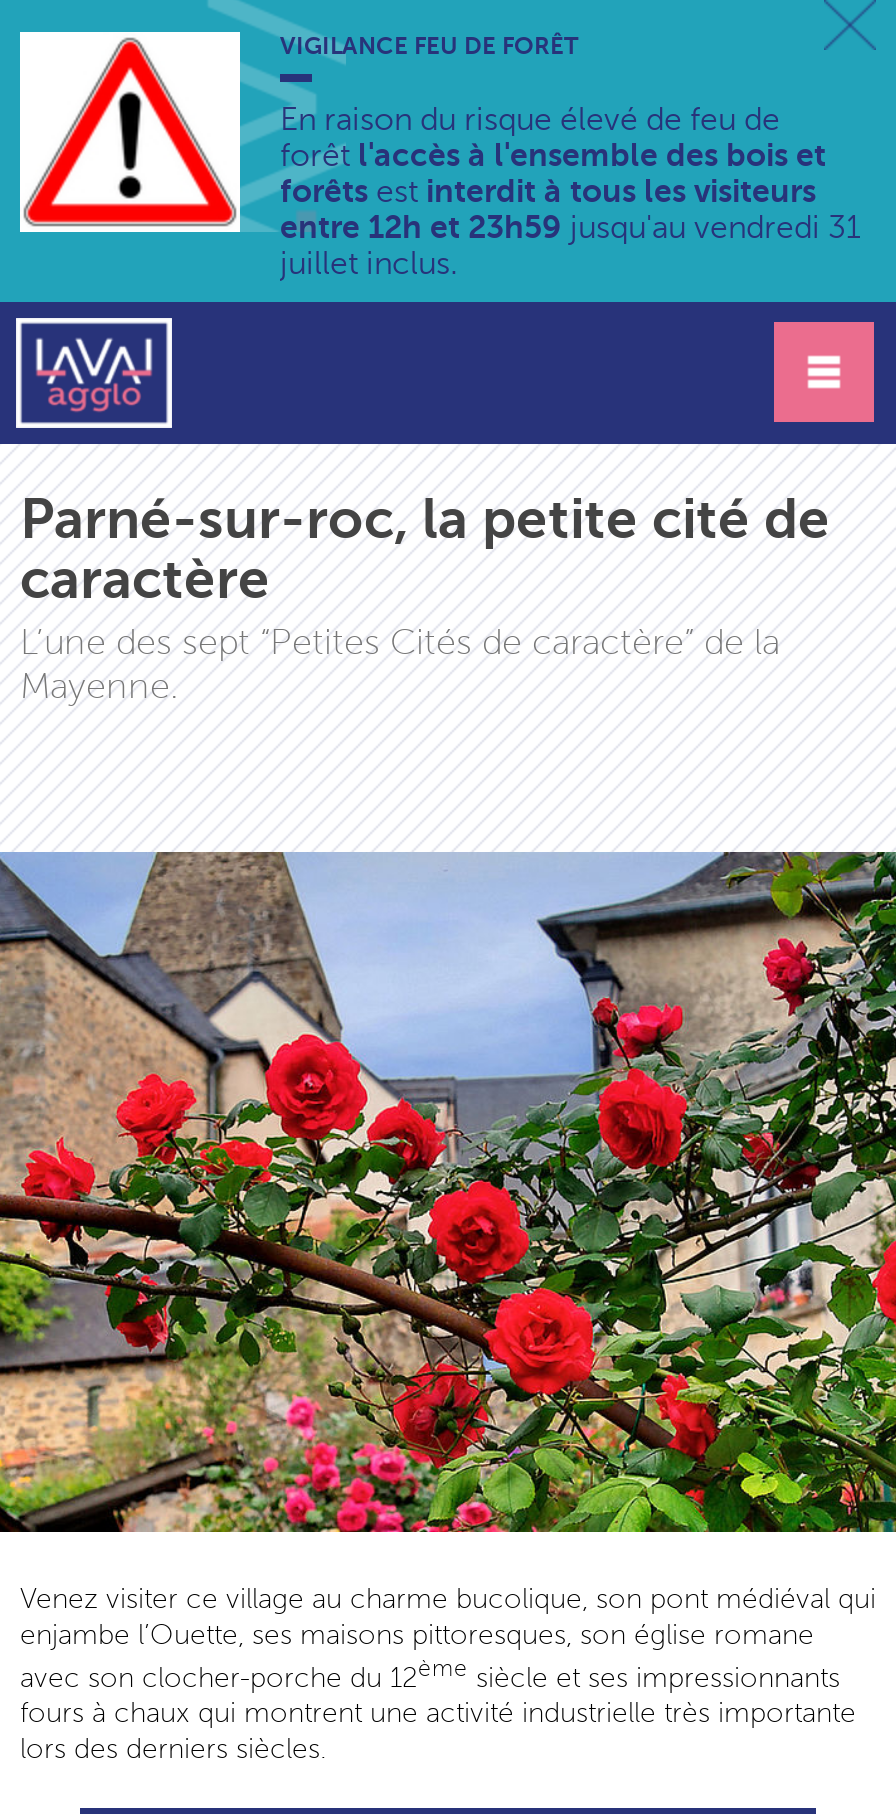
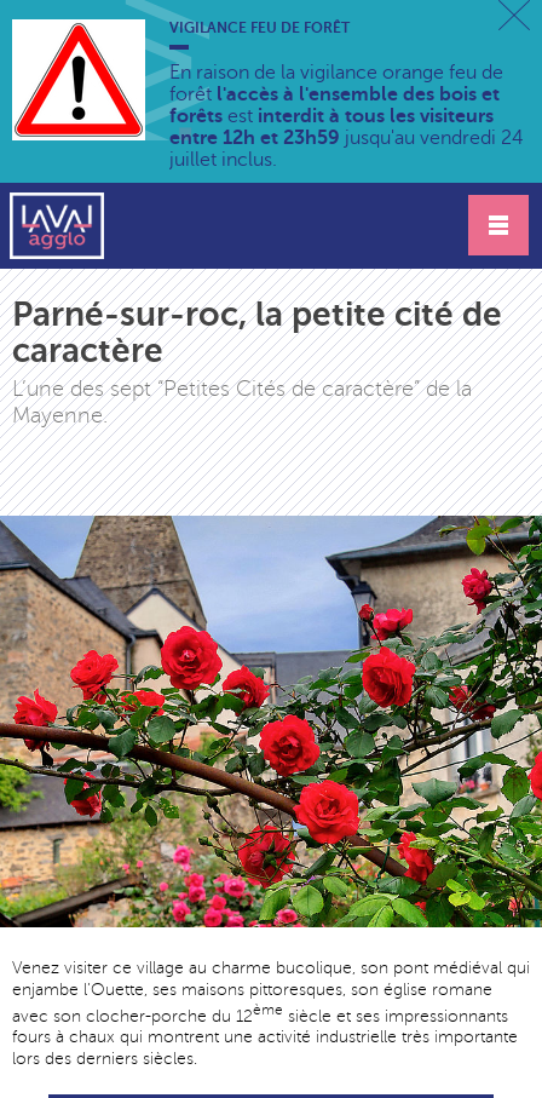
[280,102,780,138] En raison du risque élevé de feu de -> [169,62,503,84] En raison de la vigilance orange feu de
[280,210,860,246] entre 12h et 23h59 jusqu'au vendredi 31 -> [169,127,524,149] entre 12h et 23h59 jusqu'au vendredi 24

